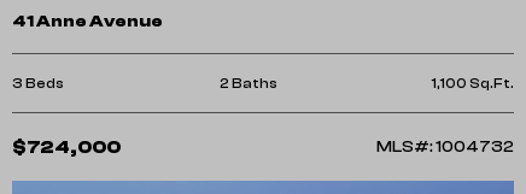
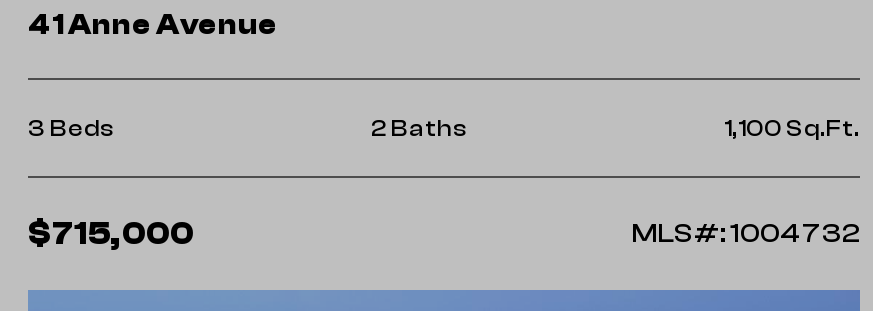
[12,136,121,158] $724,000 -> [28,216,194,252] $715,000

